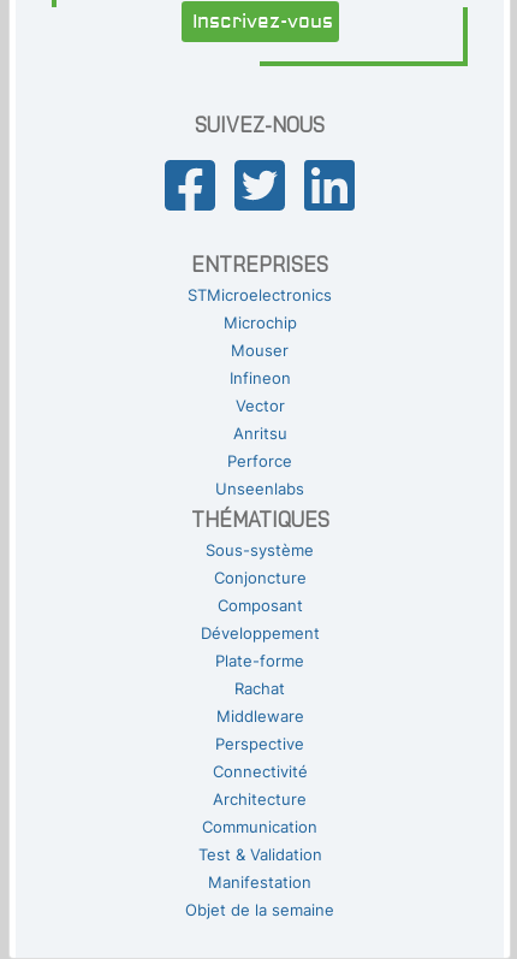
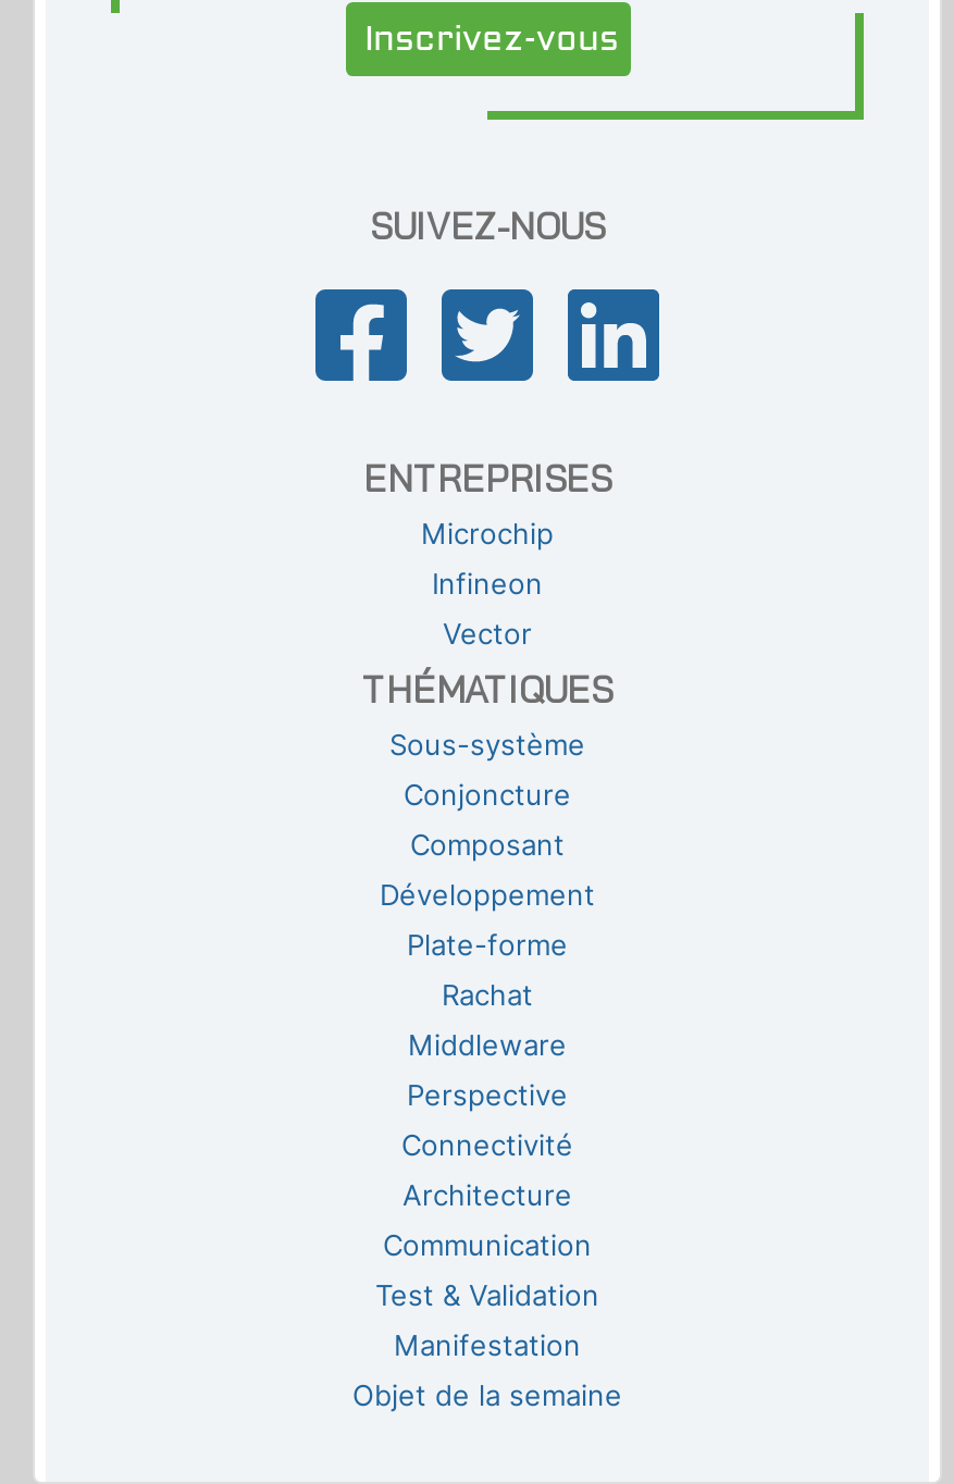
[188,287,332,305] STMicroelectronics -> none
[231,342,289,360] Mouser -> none
[215,425,304,499] Anritsu | Perforce | Unseenlabs -> none

